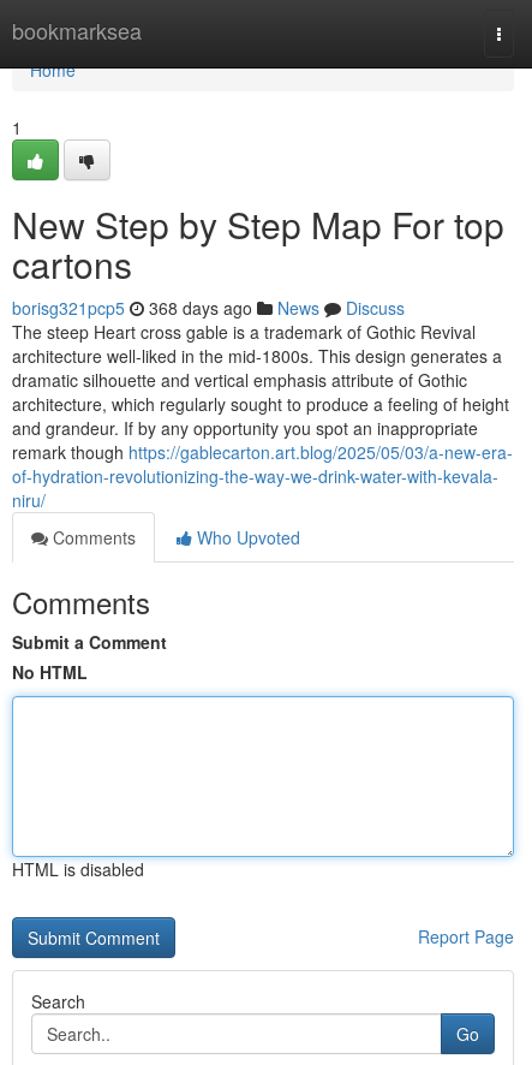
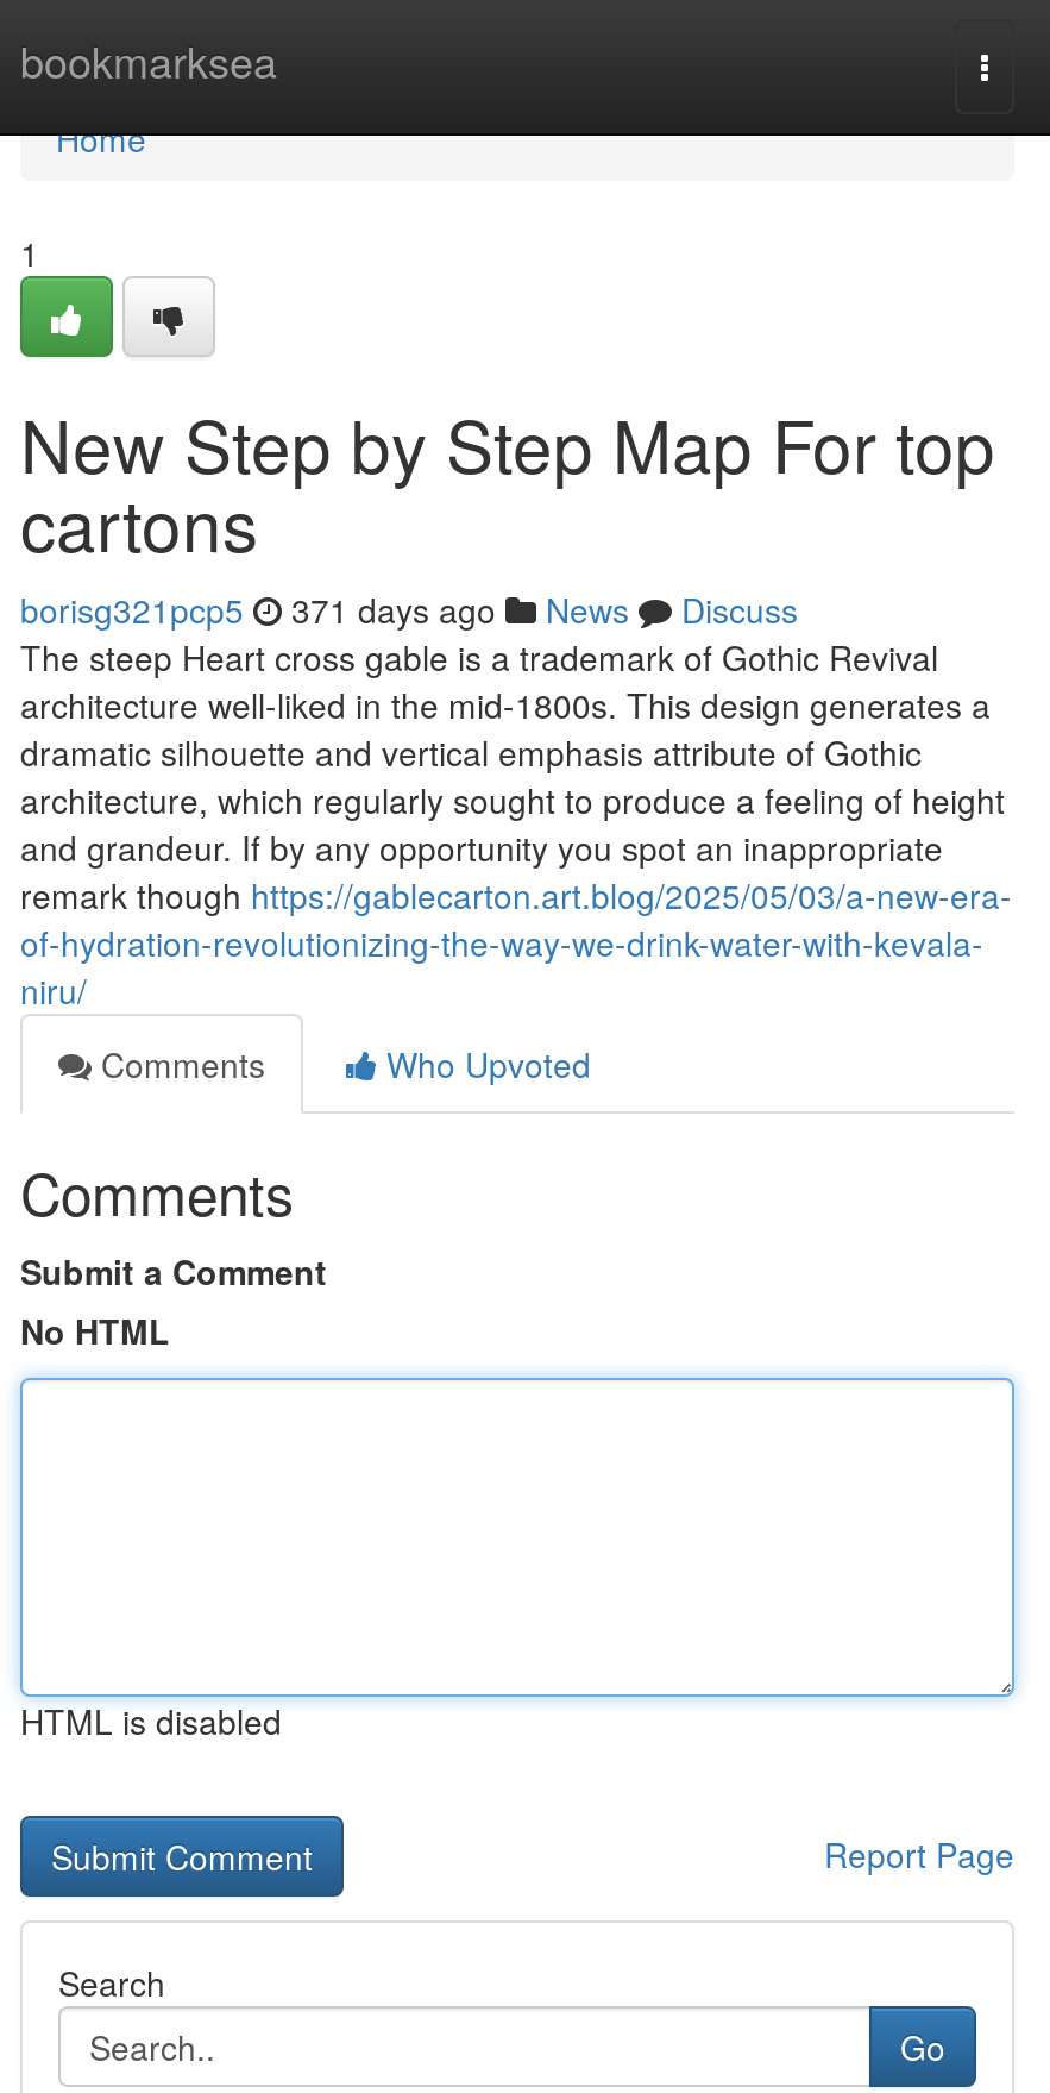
[12,296,405,320] borisg321pcp5 368 days ago News Discuss -> [20,585,798,633] borisg321pcp5 371 days ago News Discuss

